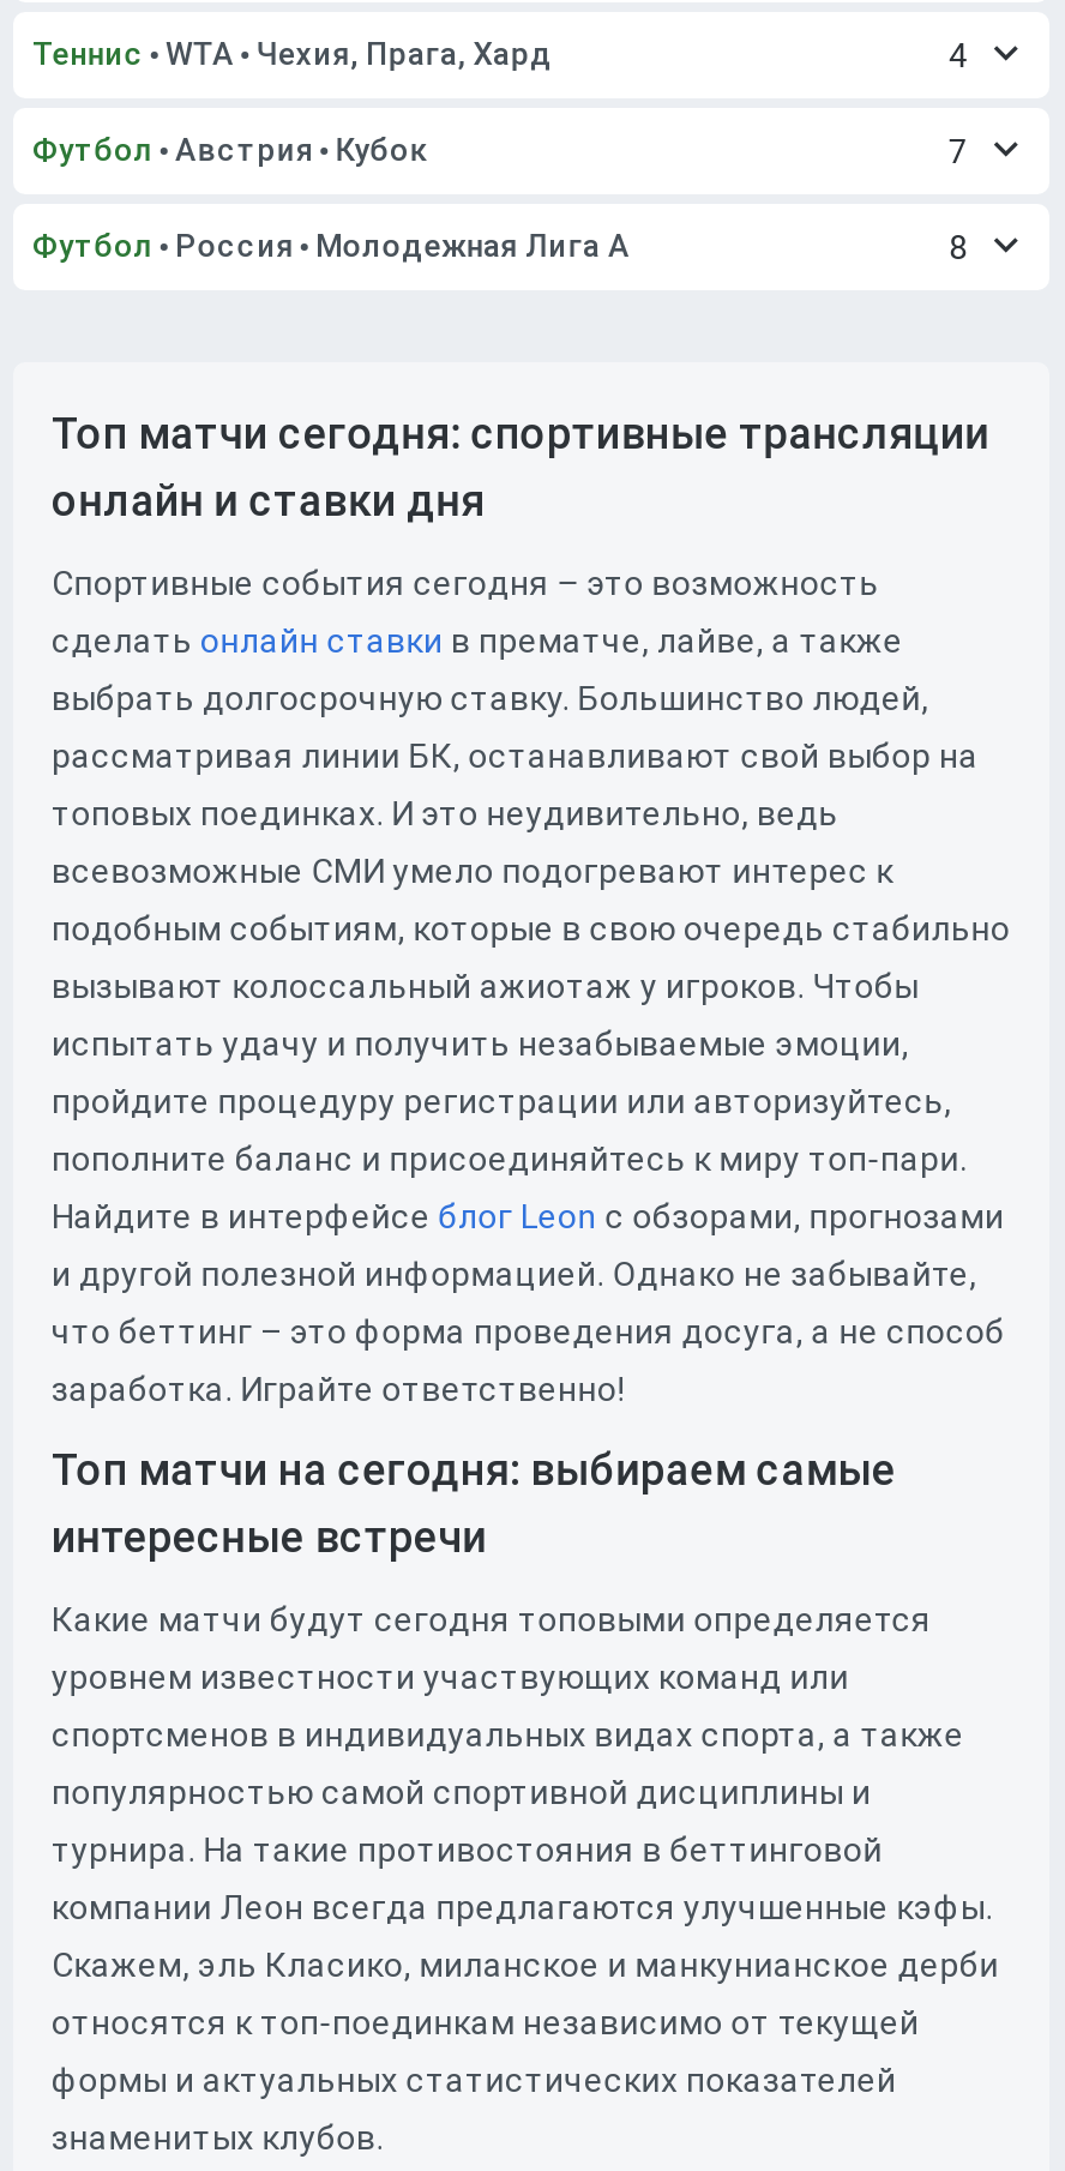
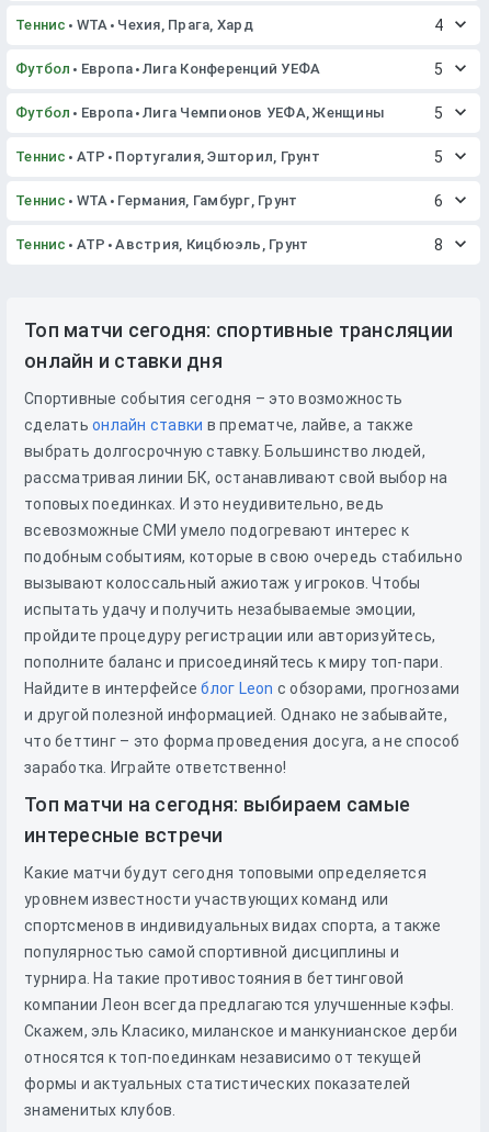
[32,132,968,264] Футбол Австрия Кубок | 7 | Футбол Россия Молодежная Лига А -> [15,60,443,253] Футбол Европа Лига Конференций УЕФА | 5 | Футбол Европа Лига Чемпионов УЕФА, Женщины | 5 | Теннис ATP Португалия, Эшторил, Грунт | 5 | Теннис WTA Германия, Гамбург, Грунт | 6 | Теннис ATP Австрия, Кицбюэль, Грунт

